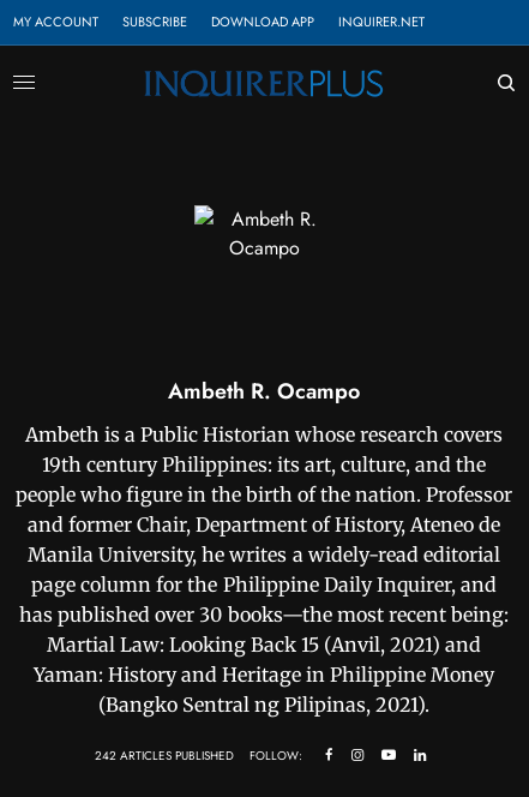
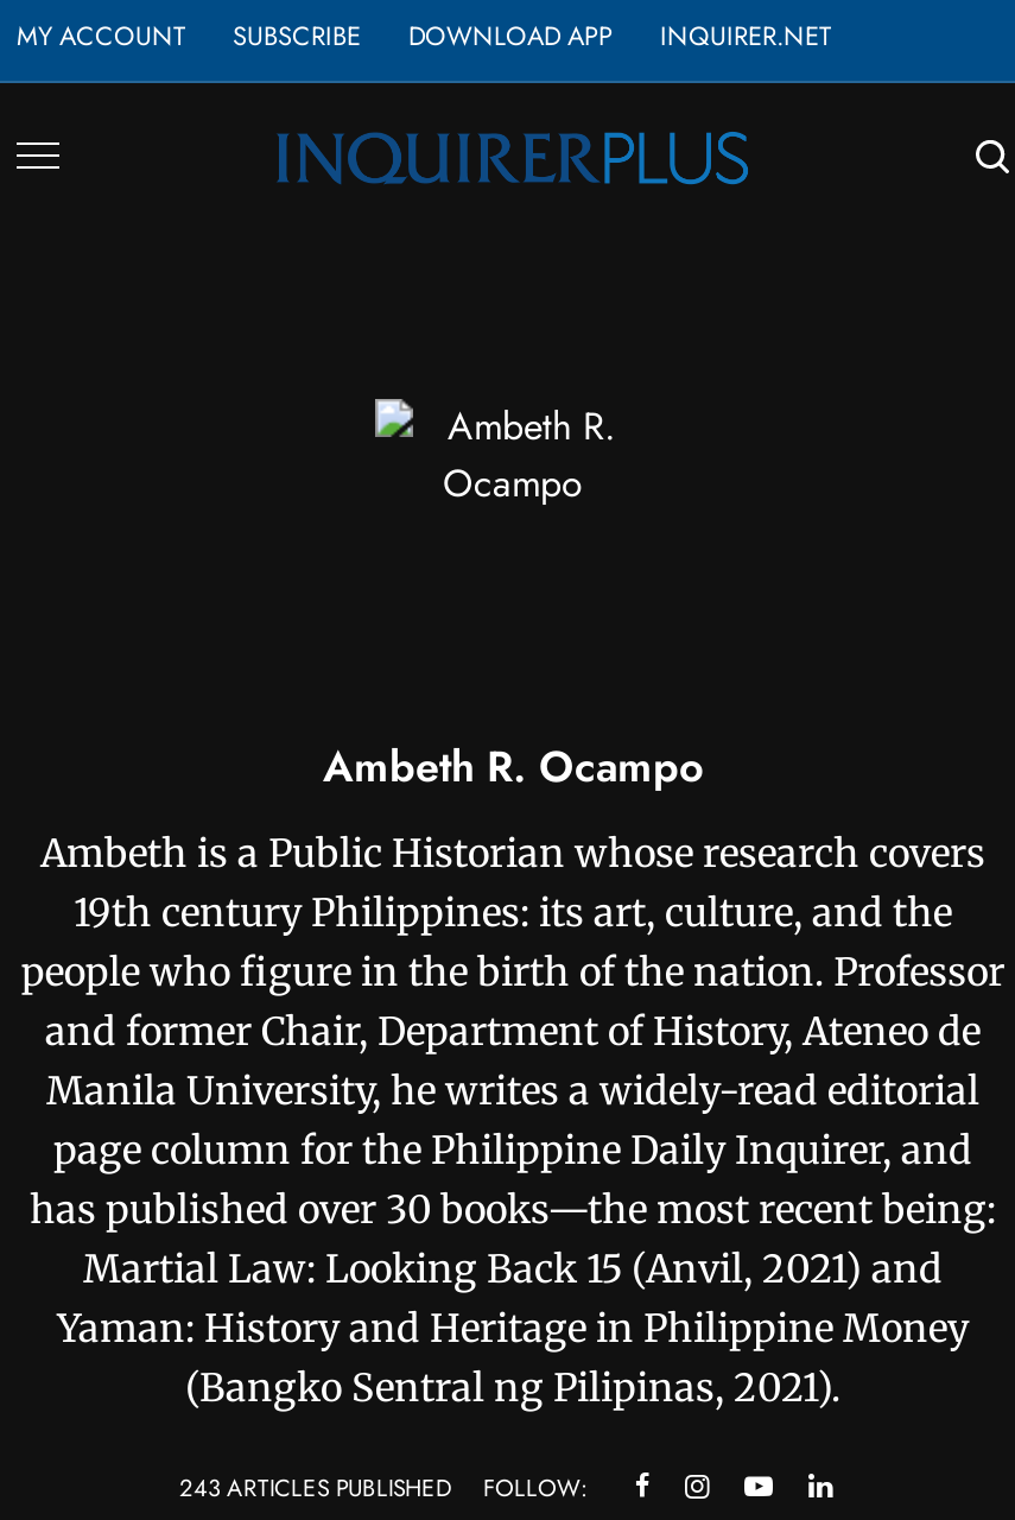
[95,746,234,764] 242 ARTICLES PUBLISHED -> [179,1470,452,1505] 243 ARTICLES PUBLISHED

